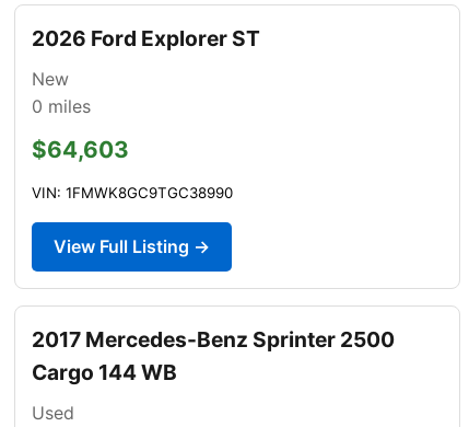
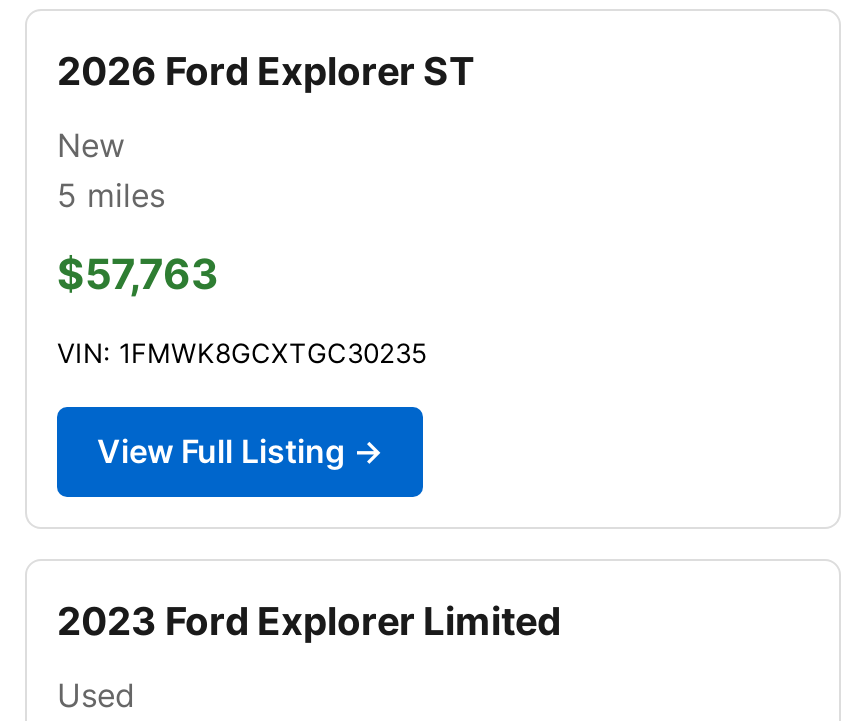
[32,95,91,117] 0 miles -> [57,175,165,215] 5 miles
[32,136,129,163] $64,603 -> [57,249,219,299] $57,763
[32,184,233,201] VIN: 1FMWK8GC9TGC38990 -> [57,337,427,369] VIN: 1FMWK8GCXTGC30235
[32,326,395,385] 2017 Mercedes-Benz Sprinter 2500 | Cargo 144 WB -> [57,597,561,645] 2023 Ford Explorer Limited

